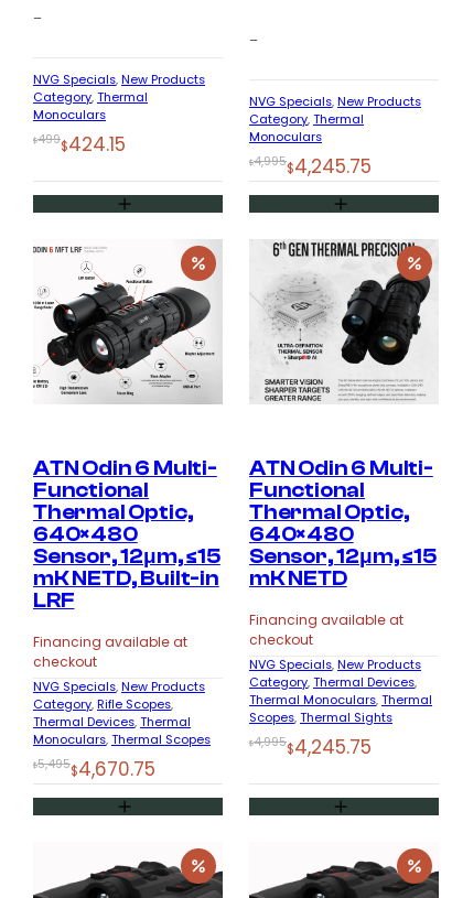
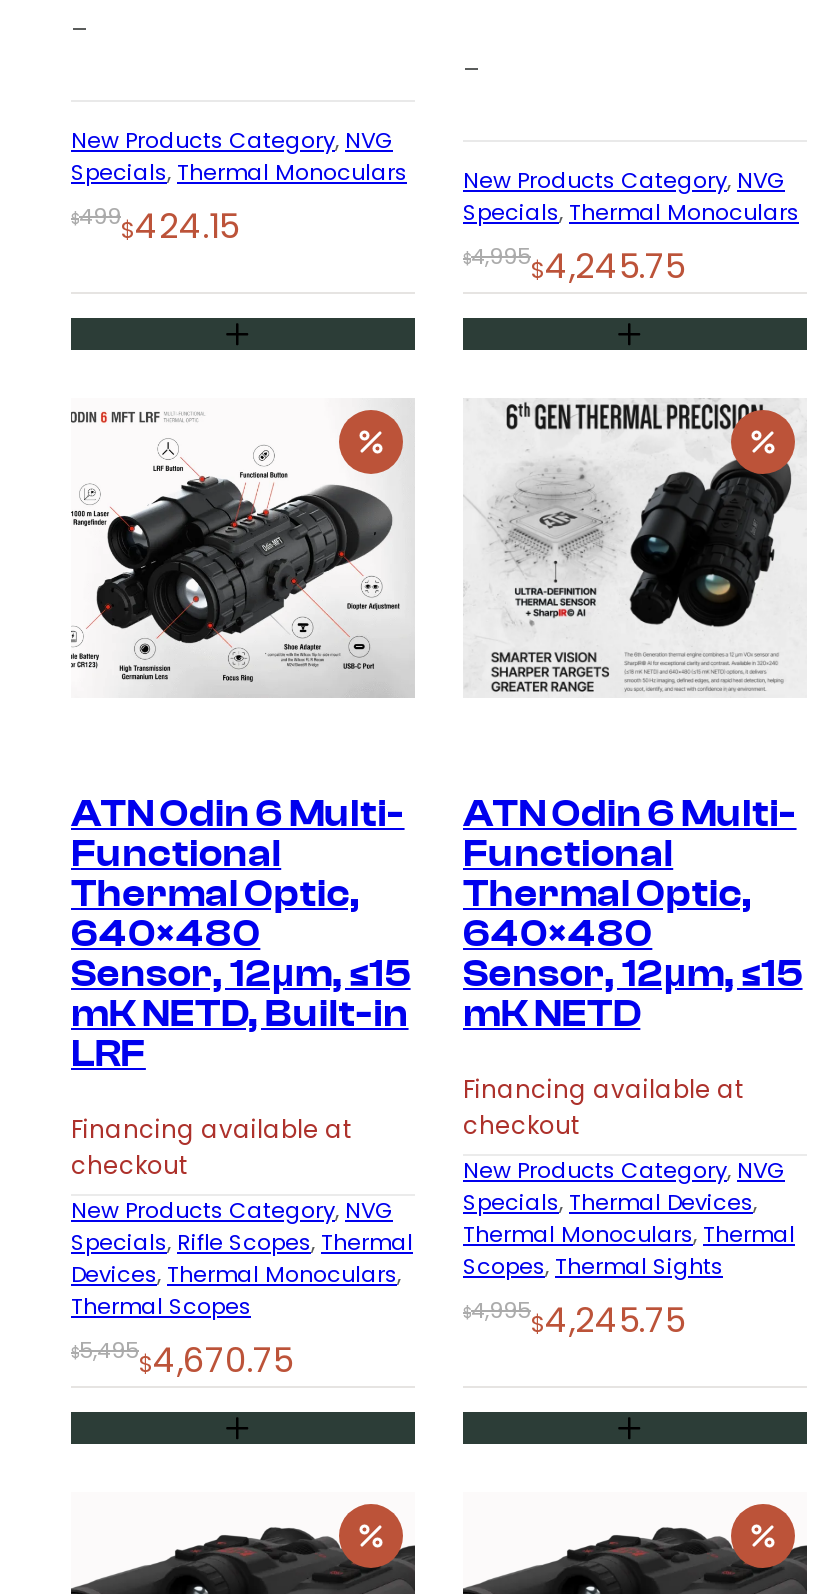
[33,72,205,124] NVG Specials, New Products | Category, Thermal | Monoculars -> [71,127,407,189] New Products Category, NVG | Specials, Thermal Monoculars
[249,94,421,146] NVG Specials, New Products | Category, Thermal | Monoculars -> [463,167,799,229] New Products Category, NVG | Specials, Thermal Monoculars
[249,657,421,691] NVG Specials, New Products | Category, Thermal Devices , -> [463,1156,785,1218] New Products Category, NVG | Specials, Thermal Devices ,
[33,679,211,748] NVG Specials, New Products | Category, Rifle Scopes , | Thermal Devices, Thermal | Monoculars, Thermal Scopes -> [71,1196,413,1322] New Products Category, NVG | Specials, Rifle Scopes, Thermal | Devices, Thermal Monoculars , | Thermal Scopes

